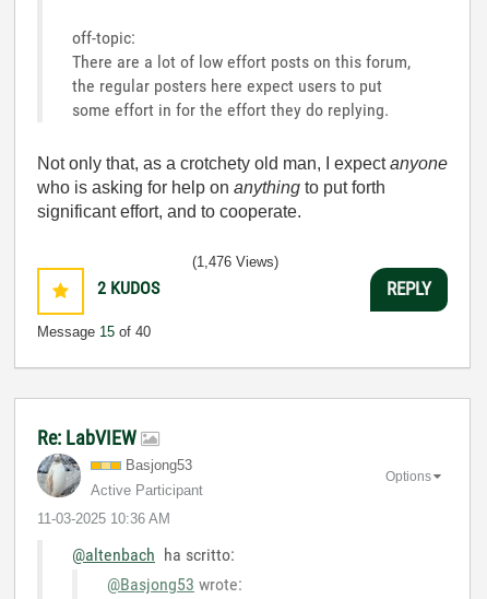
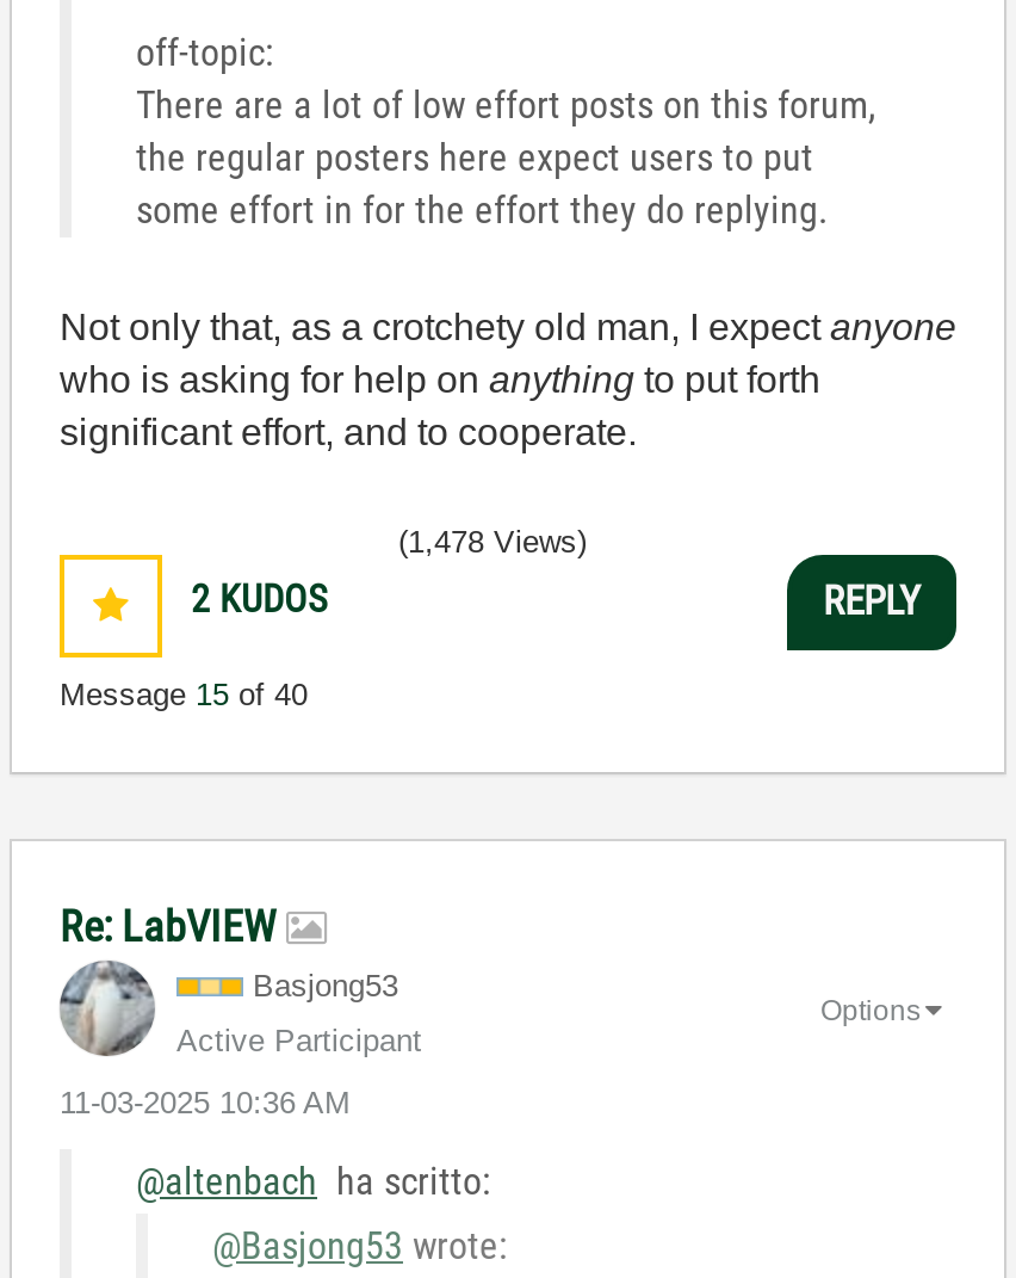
[192,253,278,269] (1,476 Views) -> [398,523,587,558] (1,478 Views)

